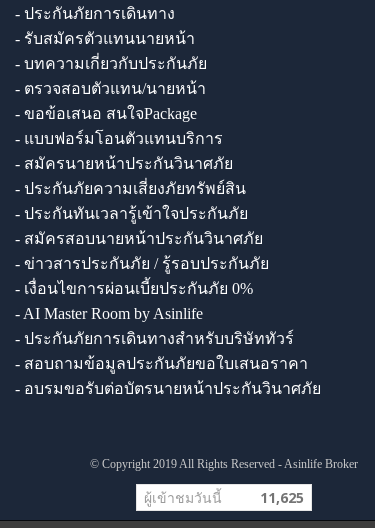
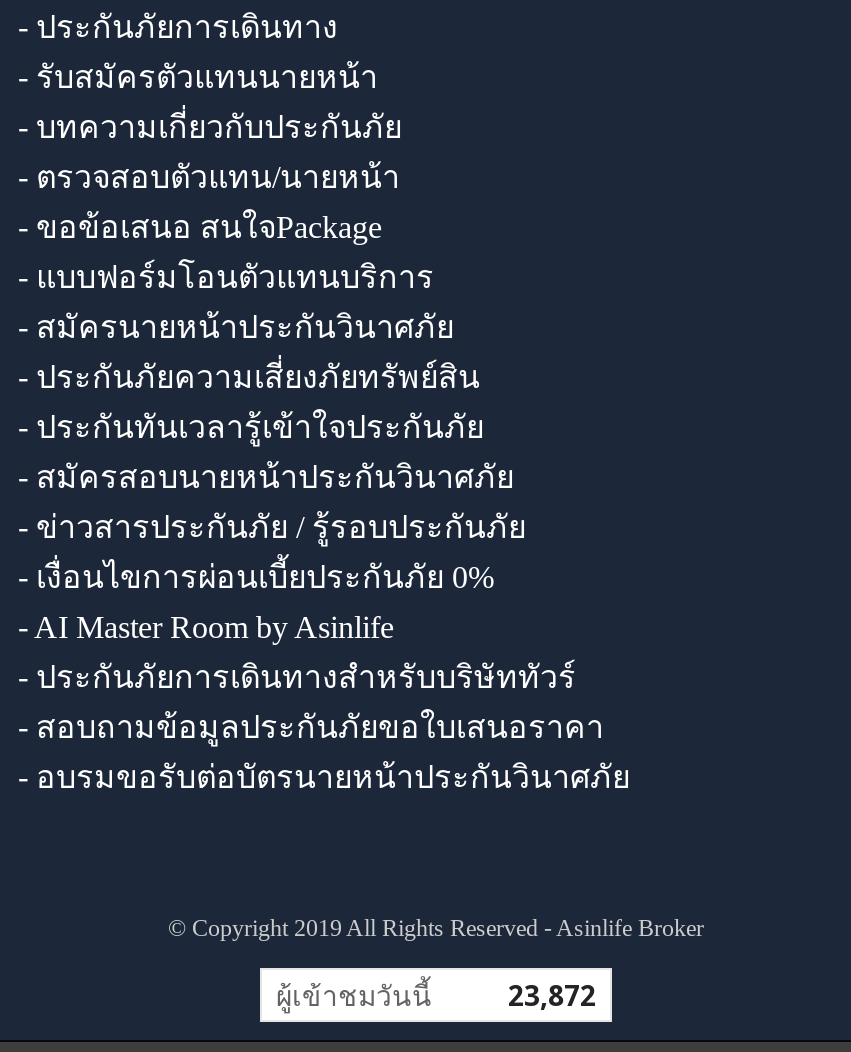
[144,488,304,507] ผู้เข้าชมวันนี้ 11,625 -> [276,976,596,1014] ผู้เข้าชมวันนี้ 23,872

